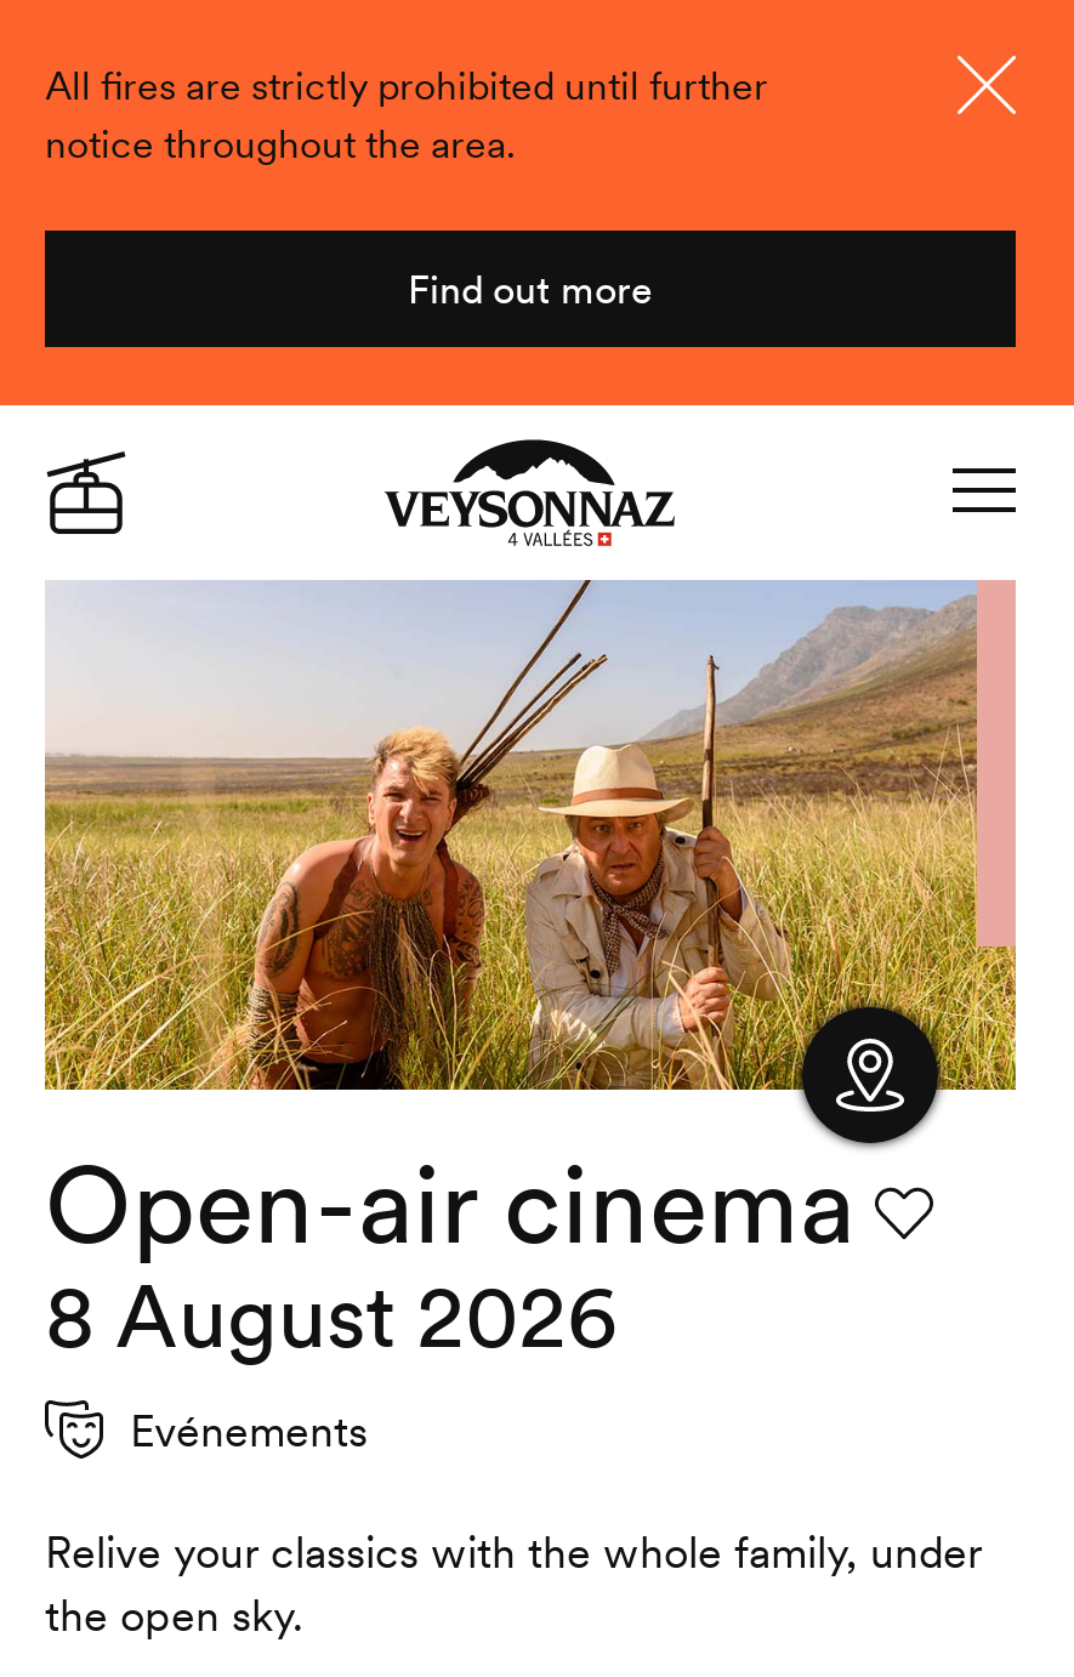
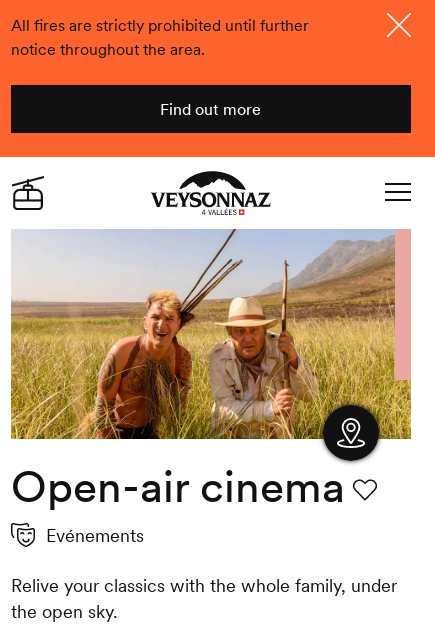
[45,1262,618,1372] 8 August 2026 -> none

